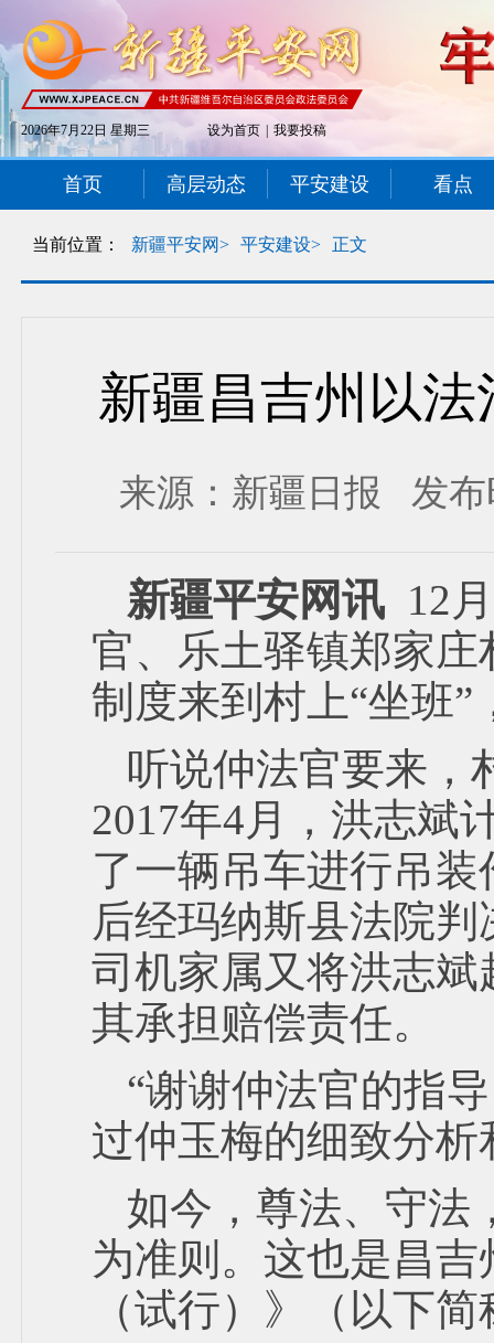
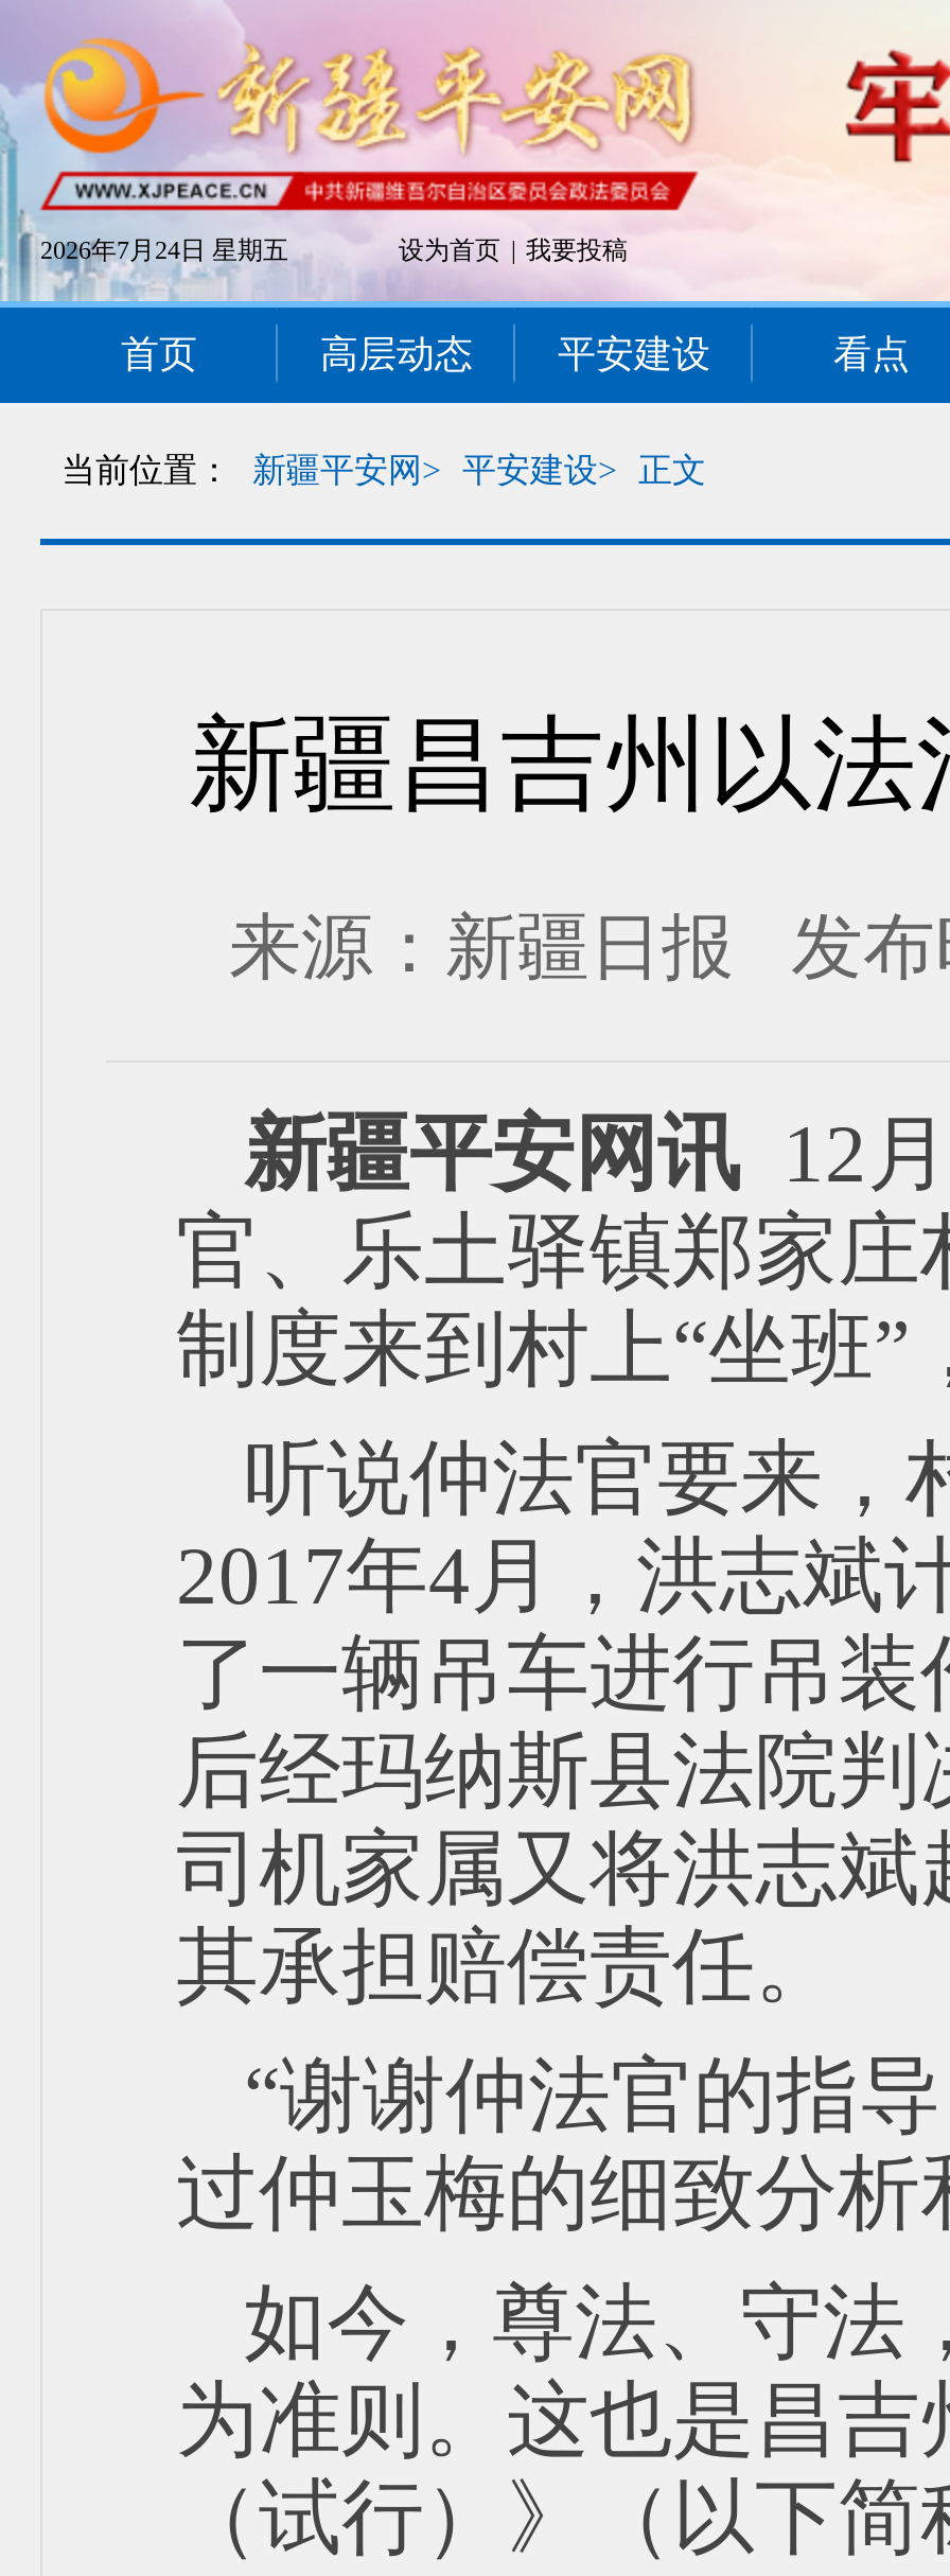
[21,122,150,138] 2026年7月22日 星期三 -> [40,235,288,265] 2026年7月24日 星期五

